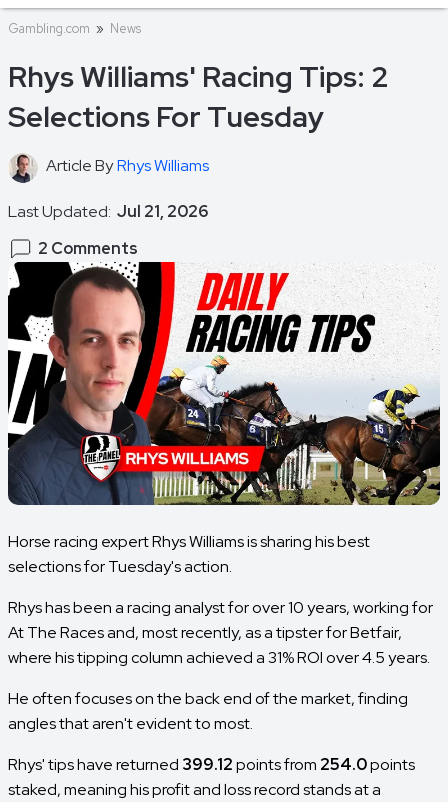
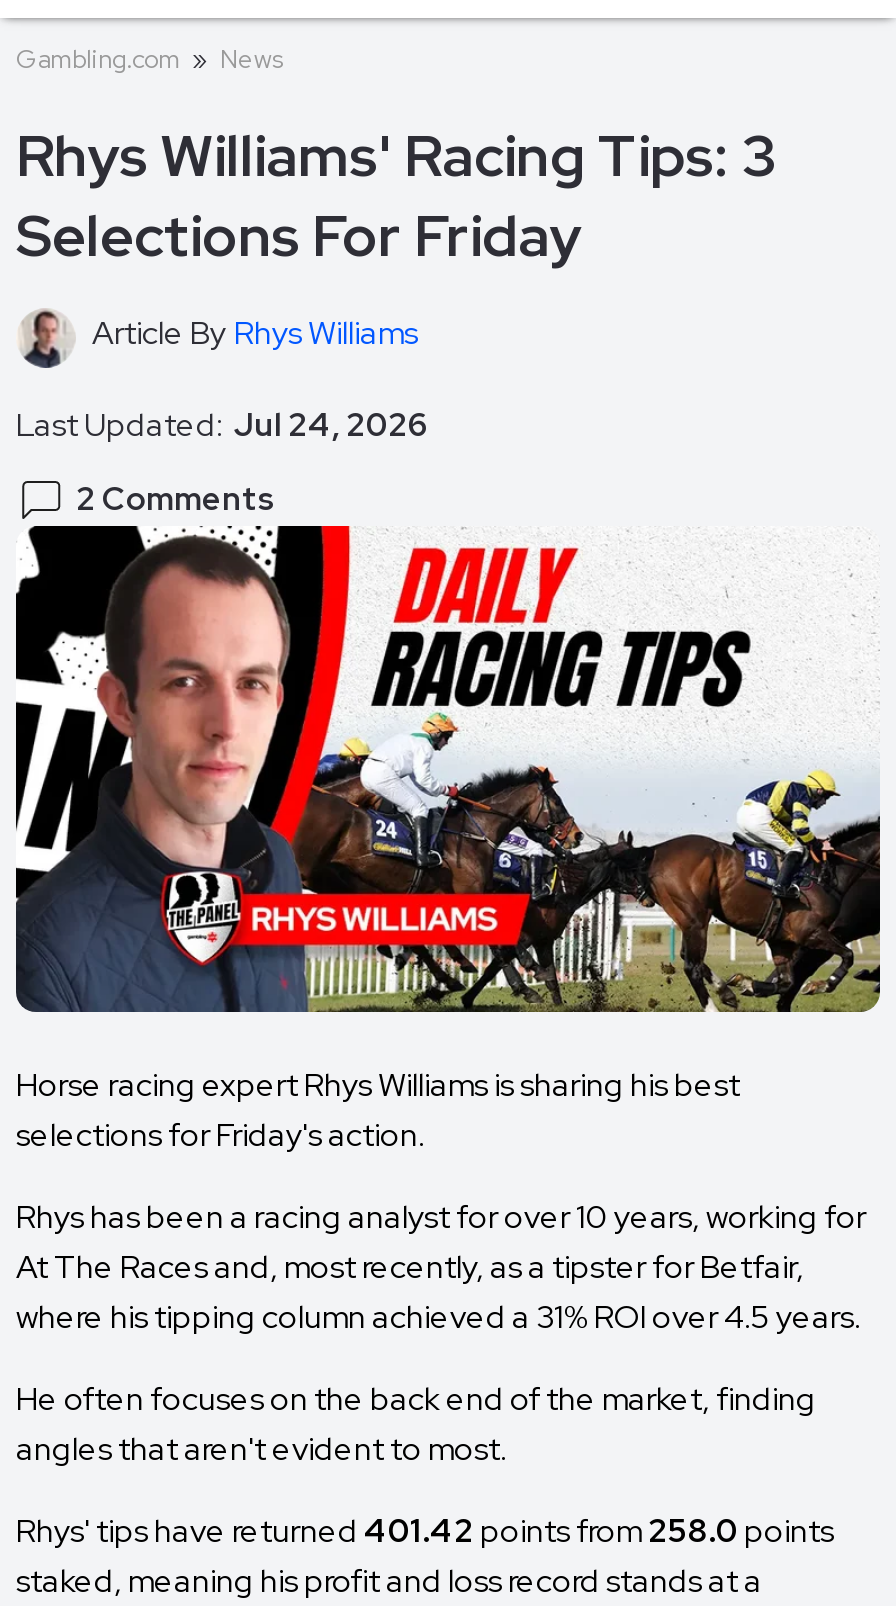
[8,57,389,95] Rhys Williams' Racing Tips: 2 -> [16,117,776,193] Rhys Williams' Racing Tips: 3
[8,97,324,135] Selections For Tuesday -> [16,197,582,273] Selections For Friday
[8,200,208,221] Last Updated: Jul 21, 2026 -> [16,403,428,445] Last Updated: Jul 24, 2026
[8,555,232,576] selections for Tuesday's action. -> [16,1113,424,1155] selections for Friday's action.
[8,753,415,774] Rhys' tips have returned 399.12 points from 254.0 points -> [16,1509,834,1551] Rhys' tips have returned 401.42 points from 258.0 points

